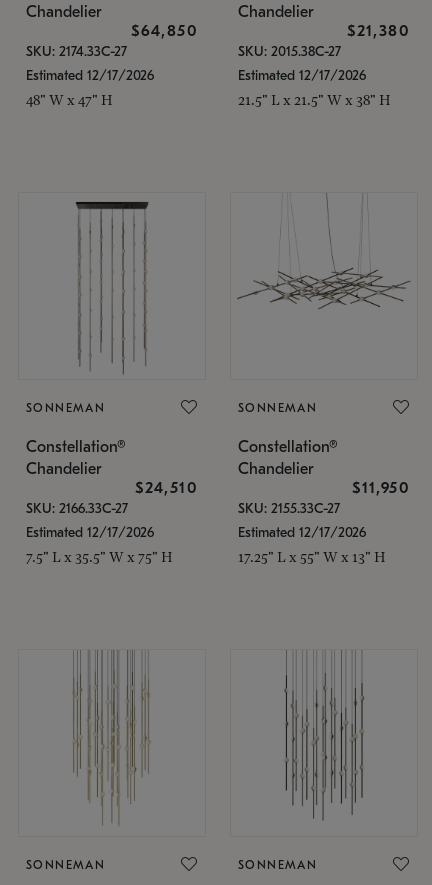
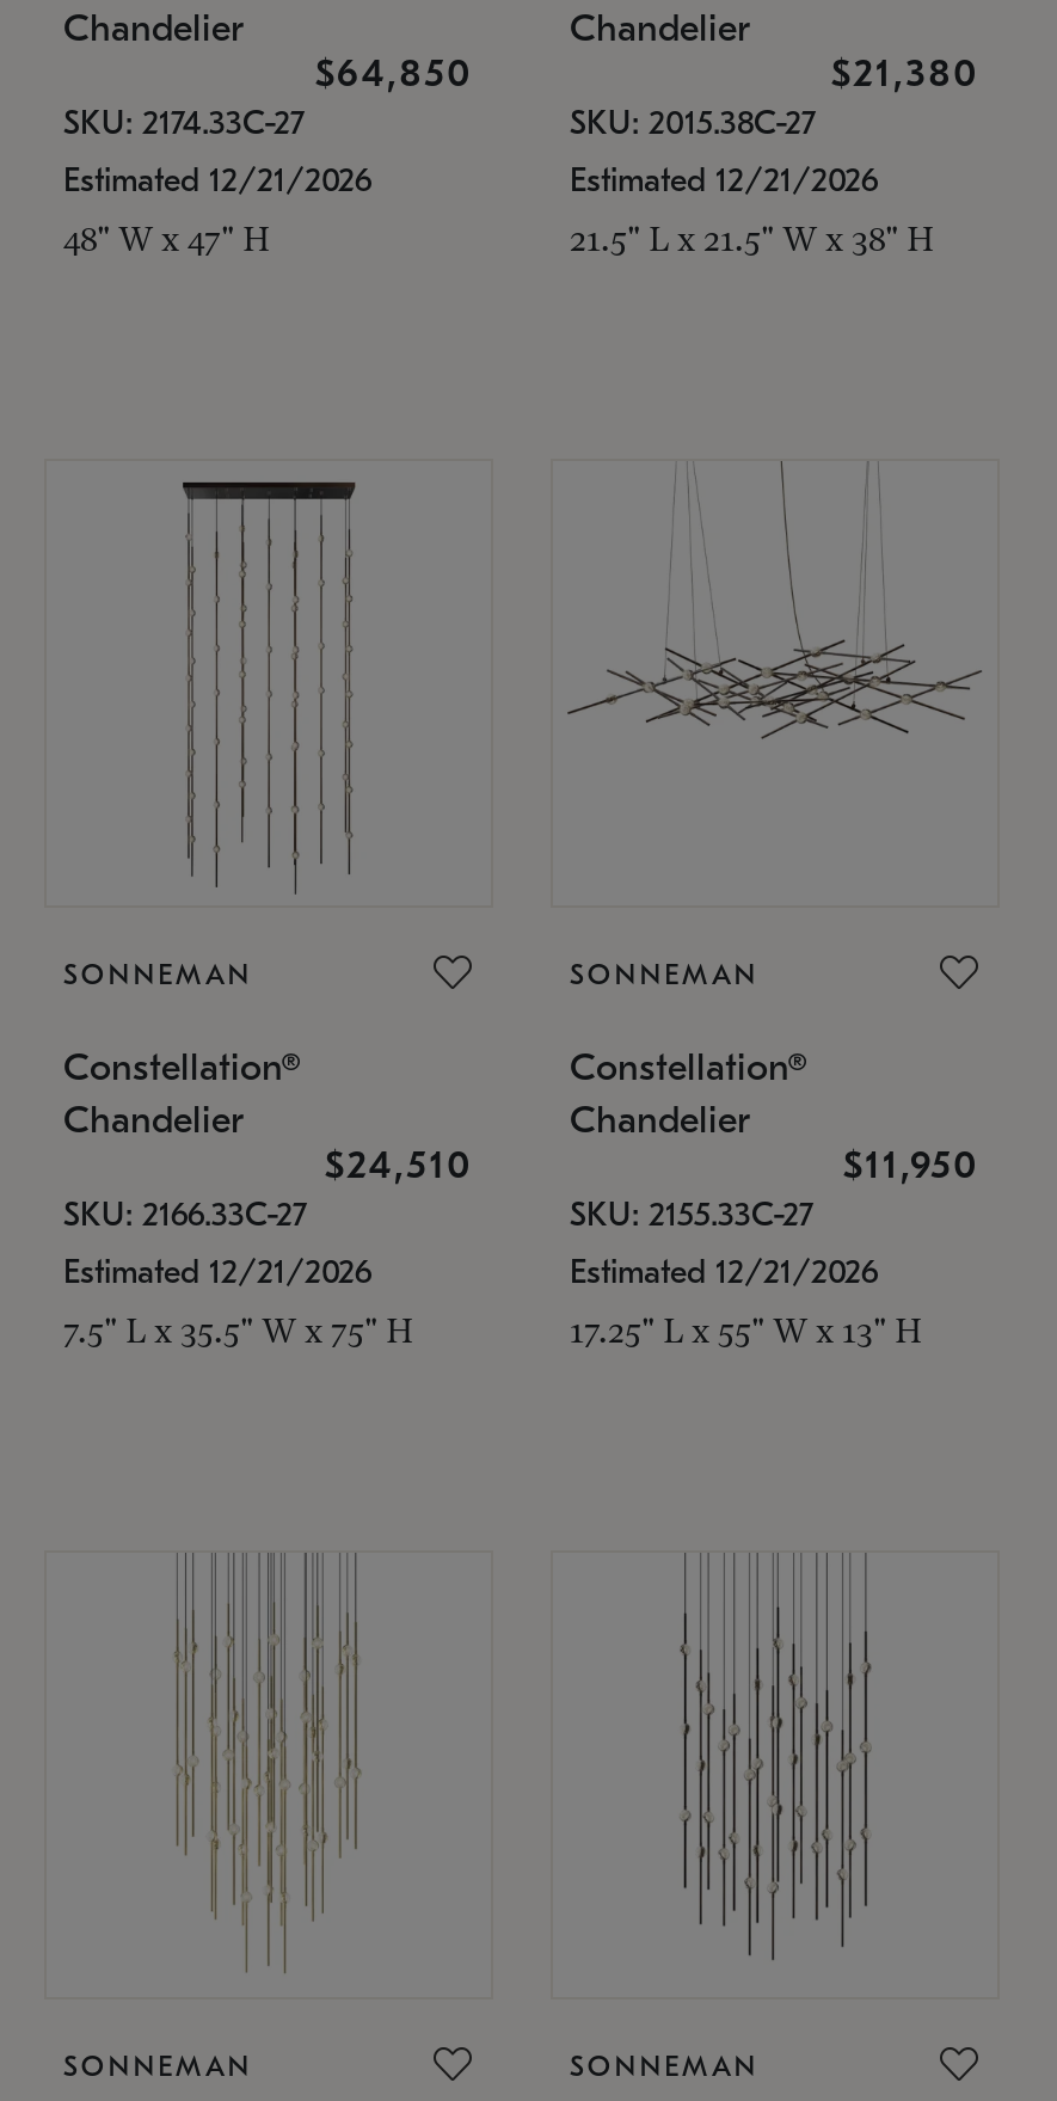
[26,67,154,84] Estimated 12/17/2026 -> [63,159,371,200] Estimated 12/21/2026
[238,67,366,84] Estimated 12/17/2026 -> [570,159,878,200] Estimated 12/21/2026
[26,524,154,541] Estimated 12/17/2026 -> [63,1251,371,1292] Estimated 12/21/2026
[238,524,366,541] Estimated 12/17/2026 -> [570,1251,878,1292] Estimated 12/21/2026

